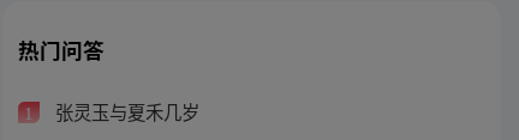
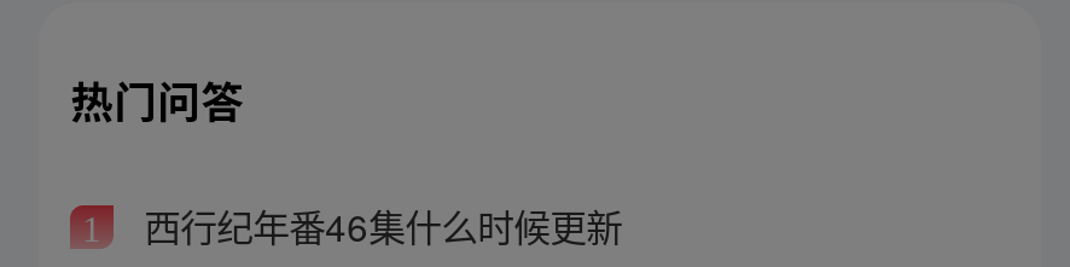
[50,99,199,125] 张灵玉与夏禾几岁 -> [134,199,622,253] 西行纪年番46集什么时候更新

